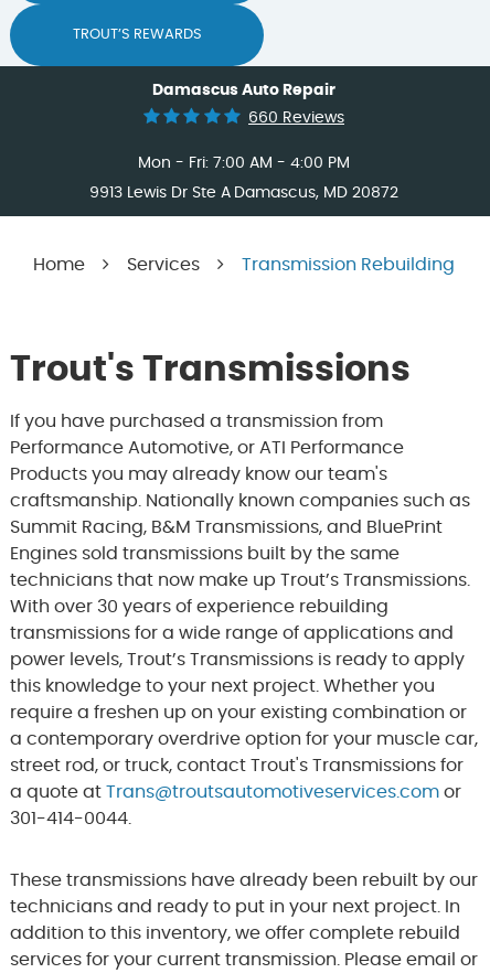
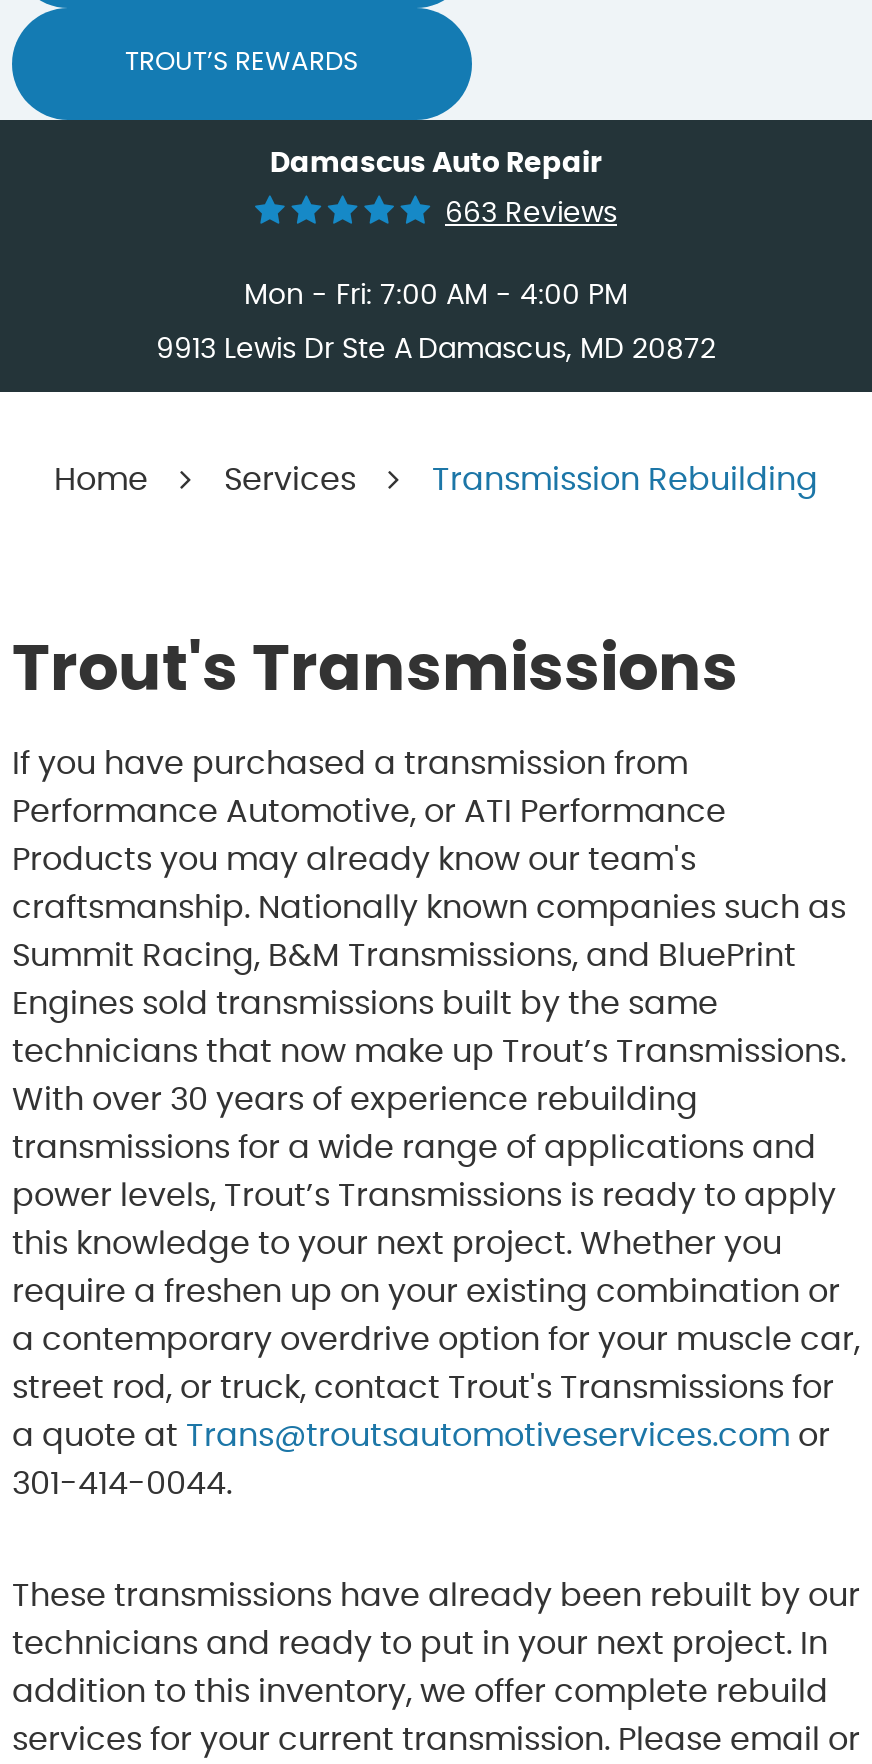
[248,110,344,126] 660 Reviews -> [445,200,617,228] 663 Reviews

